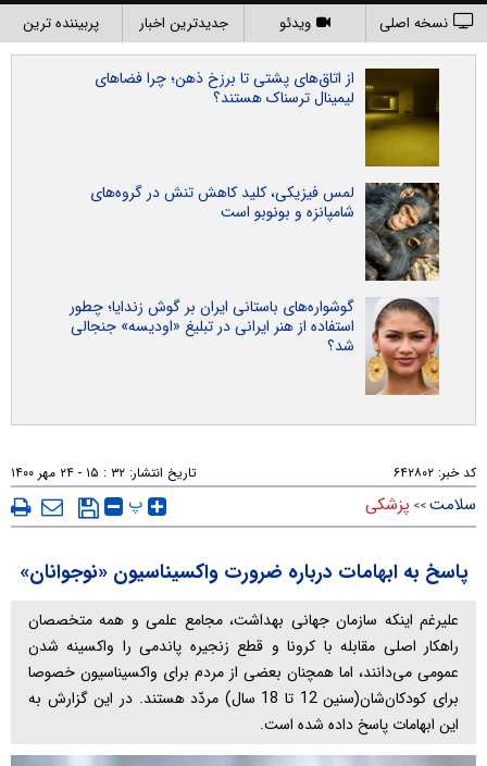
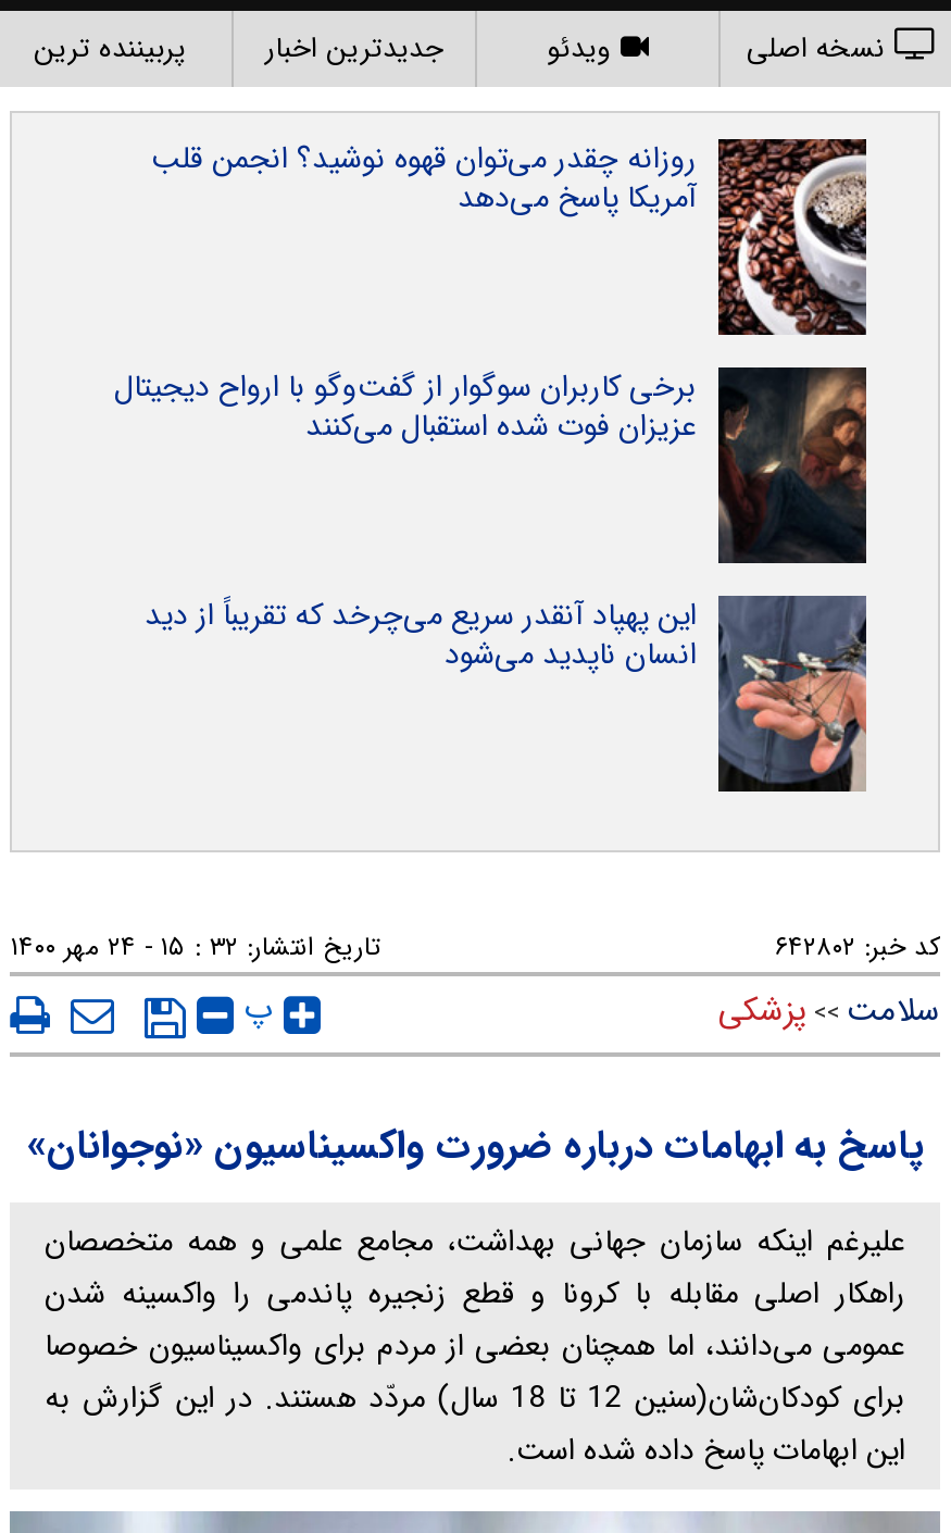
[95,66,440,168] [image] | از اتاق‌های پشتی تا برزخ ذهن؛ چرا فضاهای | لیمینال ترسناک هستند؟ -> [151,135,868,337] [image] | روزانه چقدر می‌توان قهوه نوشید؟ انجمن قلب | آمریکا پاسخ می‌دهد
[90,181,440,282] [image] | لمس فیزیکی، کلید کاهش تنش در گروه‌های | شامپانزه و بونوبو است -> [114,363,868,565] [image] | برخی کاربران سوگوار از گفت‌وگو با ارواح دیجیتال | عزیزان فوت شده استقبال می‌کنند
[70,295,439,396] [image] | گوشواره‌های باستانی ایران بر گوش زندایا؛ چطور | استفاده از هنر ایرانی در تبلیغ «اودیسه» جنجالی | شد؟ -> [145,591,868,794] [image] | این پهپاد آنقدر سریع می‌چرخد که تقریباً از دید | انسان ناپدید می‌شود

